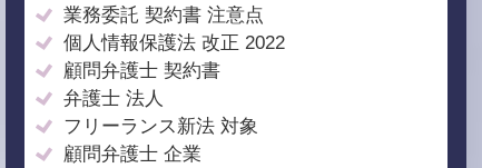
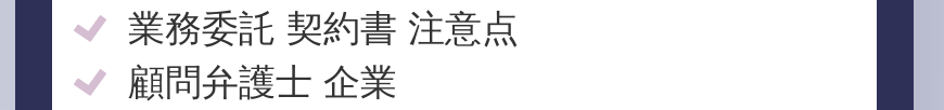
[63,32,285,136] 個人情報保護法 改正 2022 | 顧問弁護士 契約書 | 弁護士 法人 | フリーランス新法 対象 -> none

